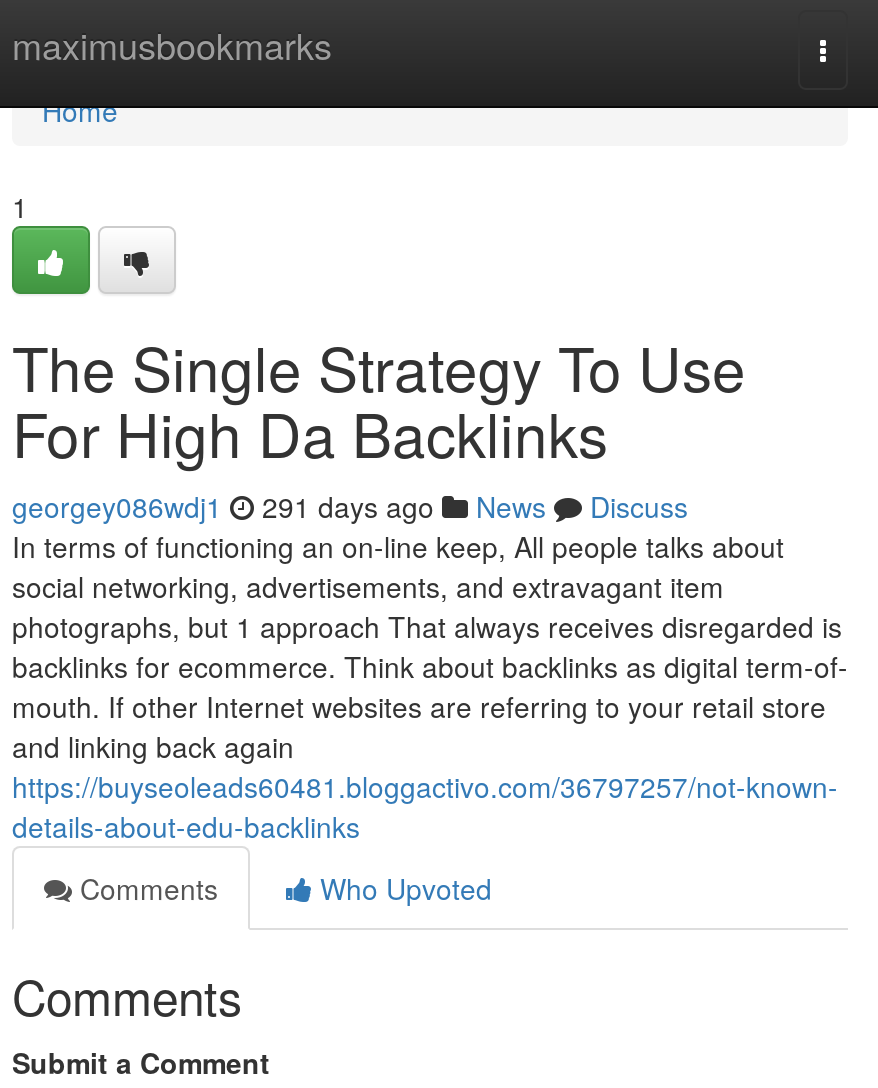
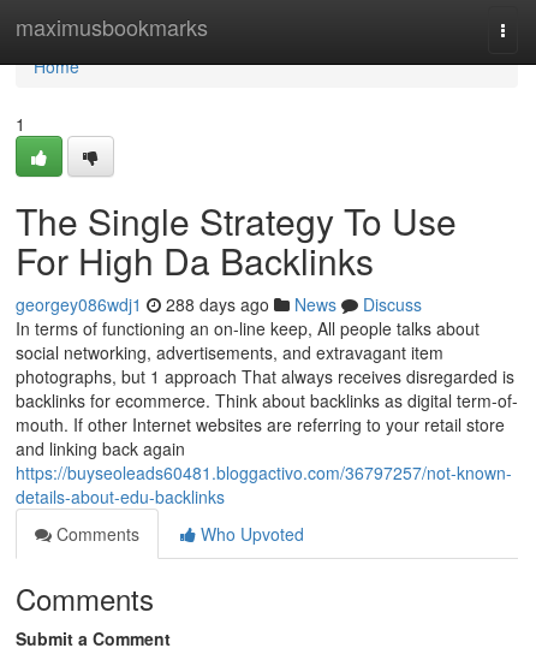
[12,486,688,526] georgey086wdj1 291 days ago News Discuss -> [16,292,422,316] georgey086wdj1 288 days ago News Discuss

